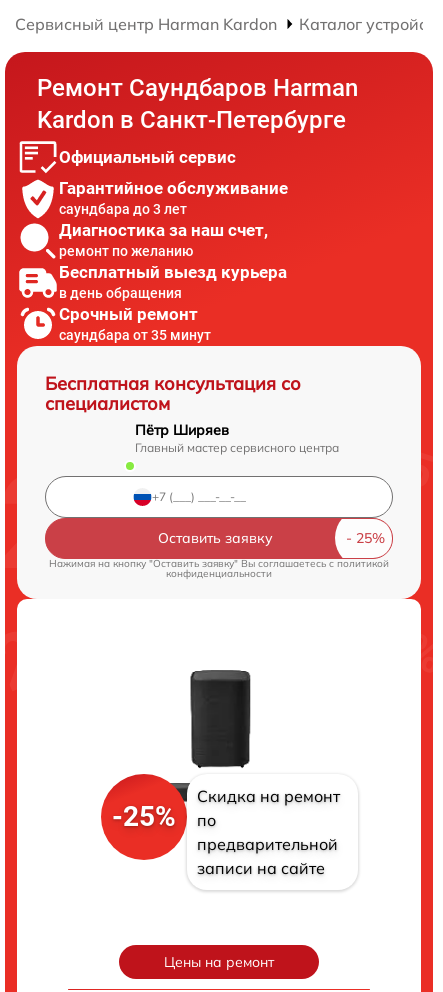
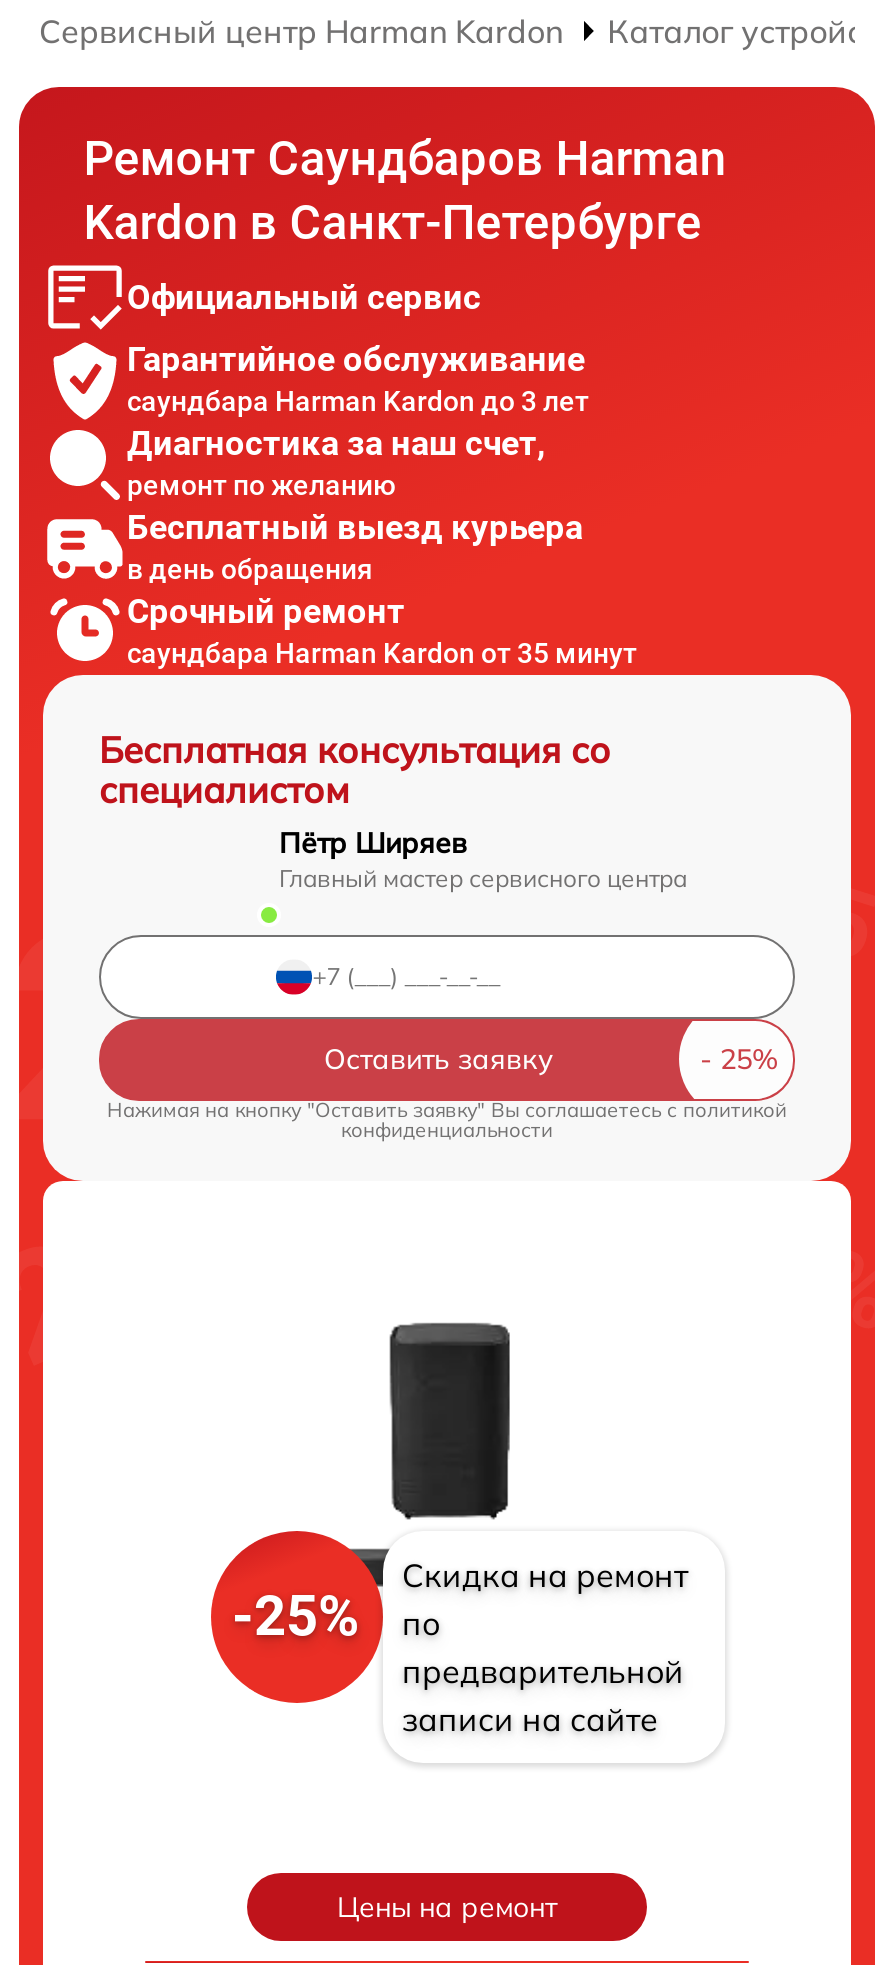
[59,201,187,217] саундбара до 3 лет -> [127,385,589,417] саундбара Harman Kardon до 3 лет
[59,327,211,343] саундбара от 35 минут -> [127,637,637,669] саундбара Harman Kardon от 35 минут

